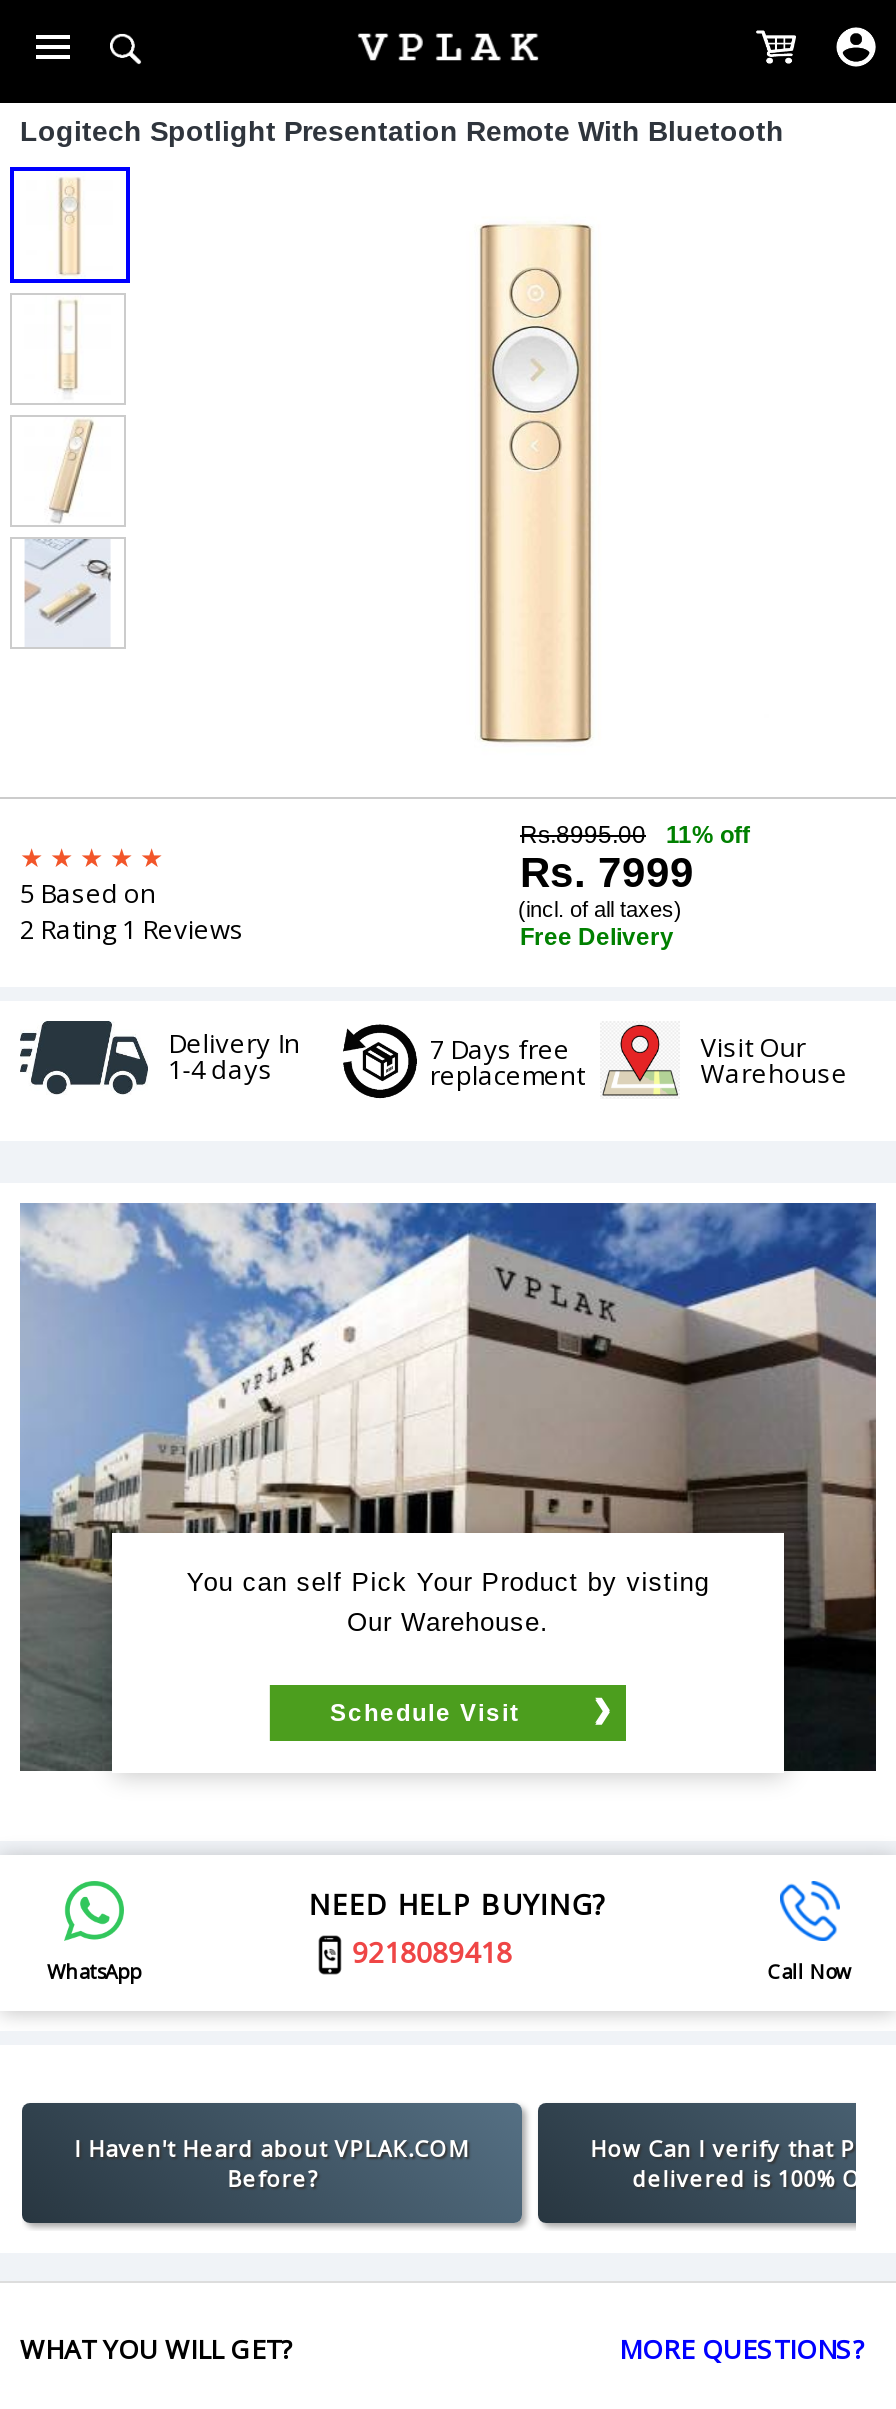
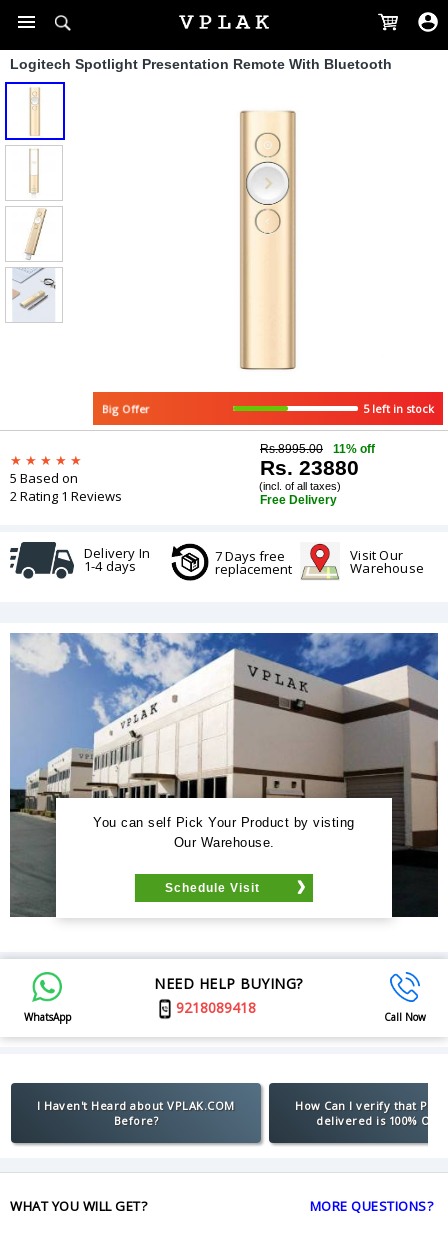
none -> [102,401,434,416] Big Offer | 5 left in stock
[520,849,706,895] Rs. 7999 -> [260,456,365,479] Rs. 23880

